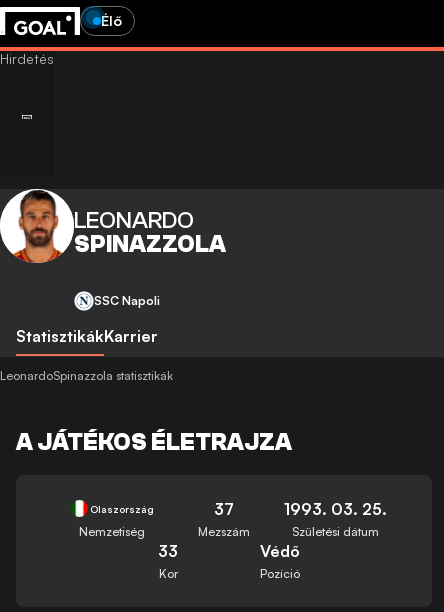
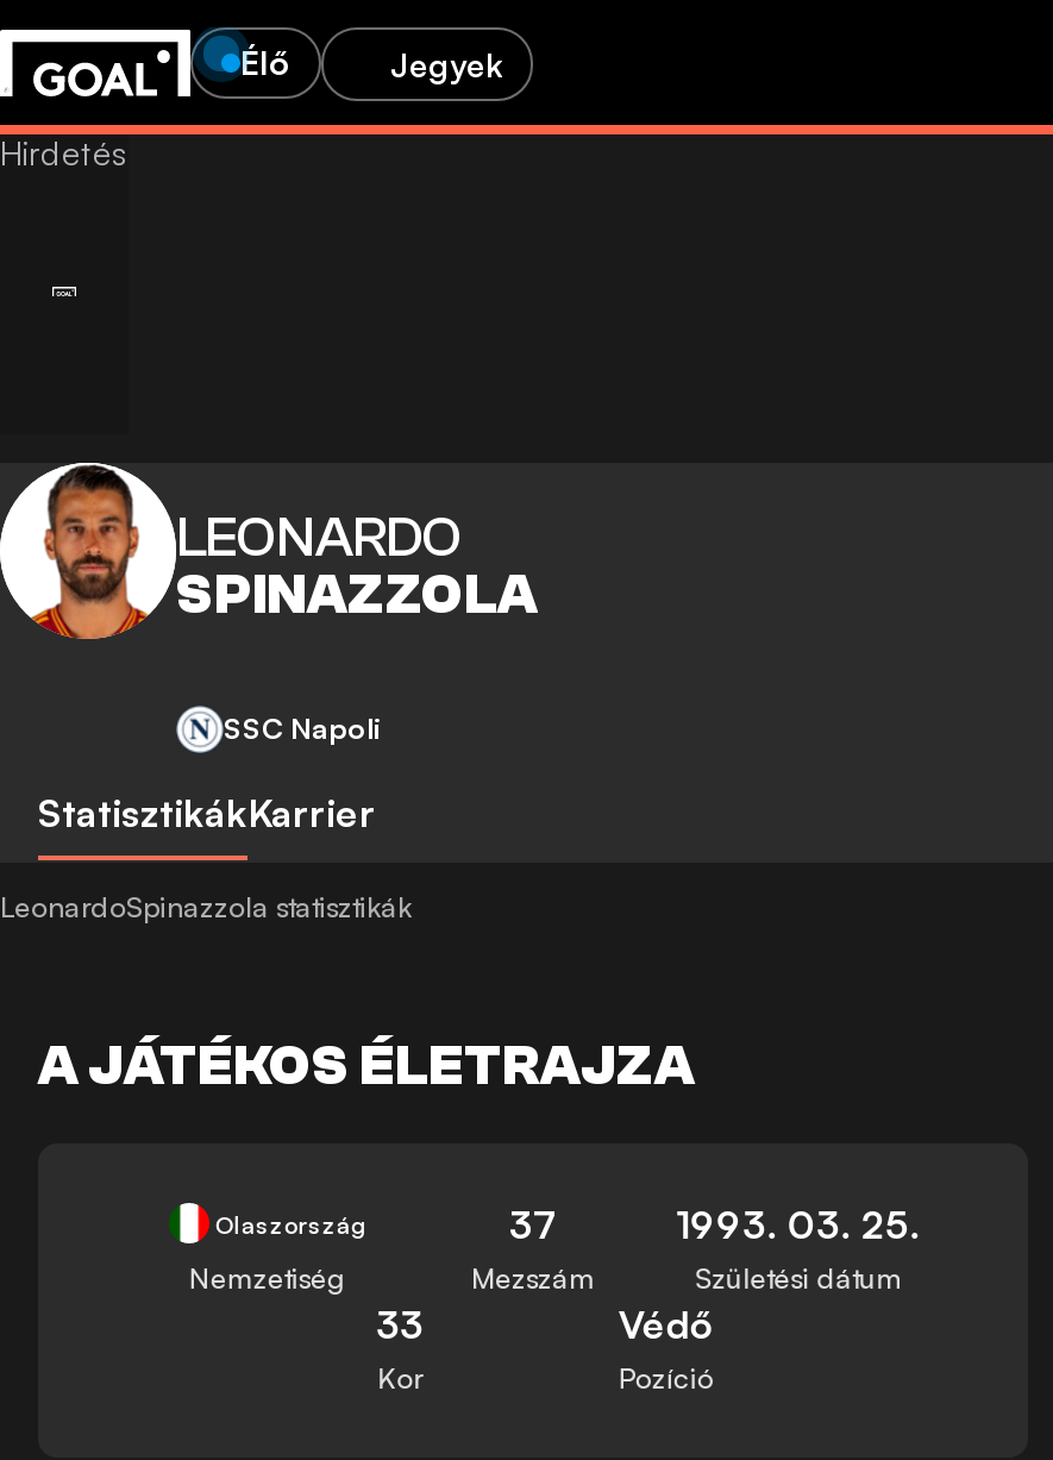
none -> [390,43,502,83] Jegyek

